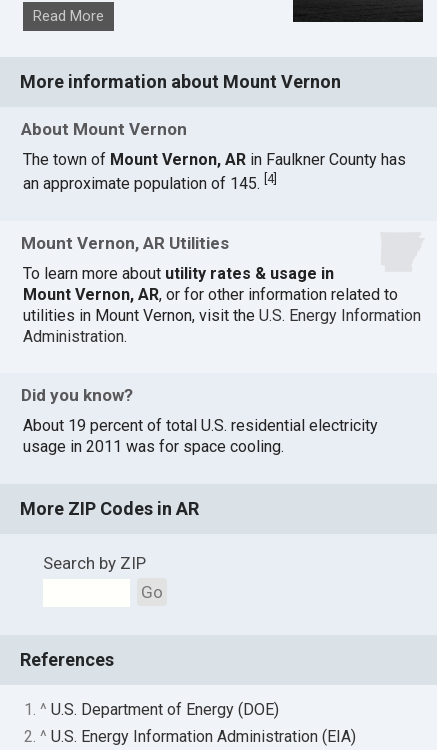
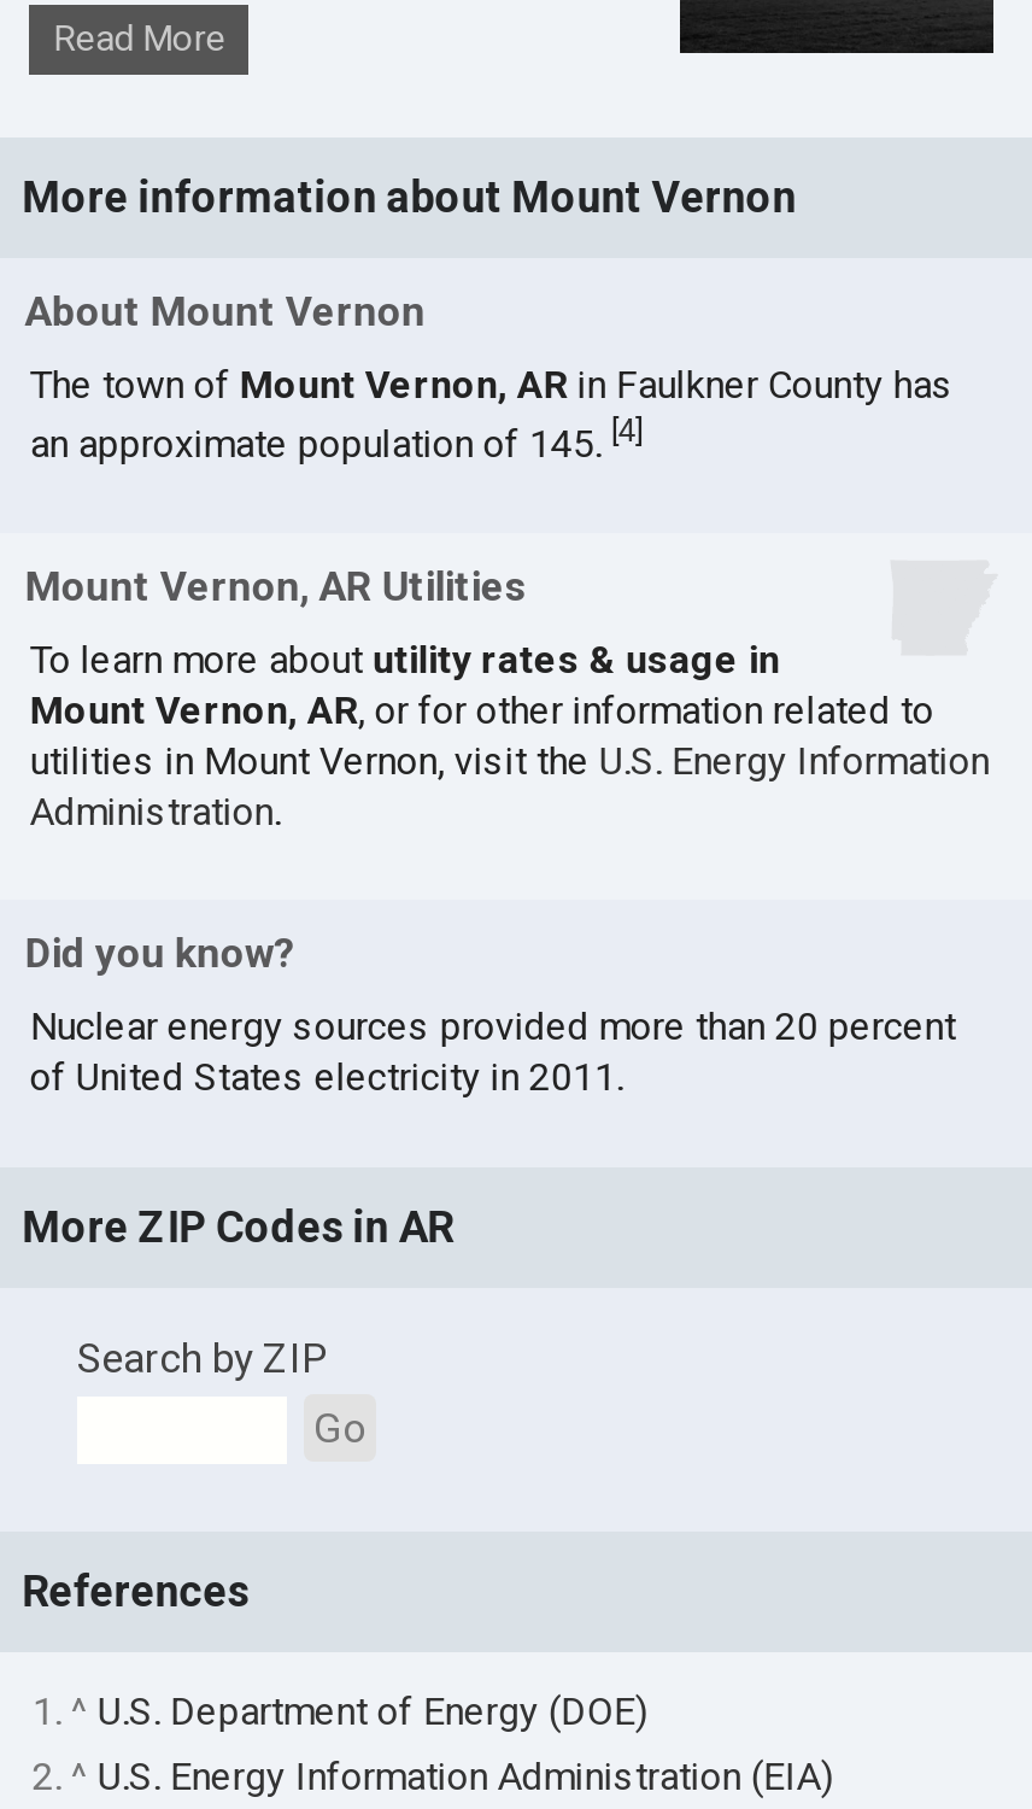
[23,416,378,456] About 19 percent of total U.S. residential electricity | usage in 2011 was for space cooling. -> [30,1004,956,1100] Nuclear energy sources provided more than 20 percent | of United States electricity in 2011.

